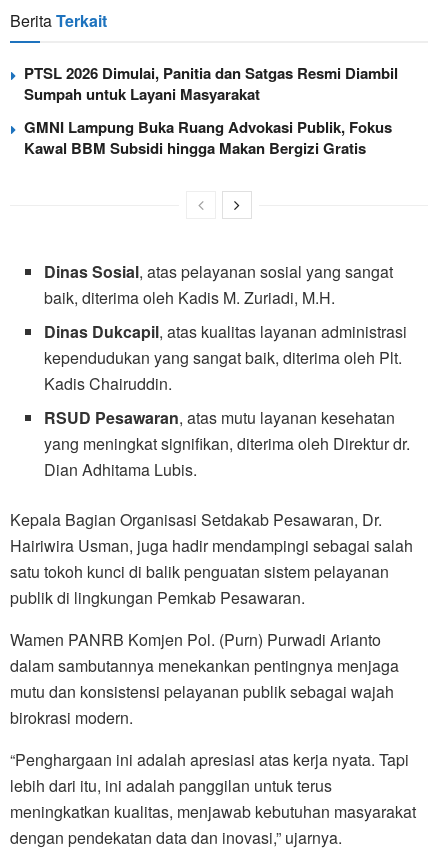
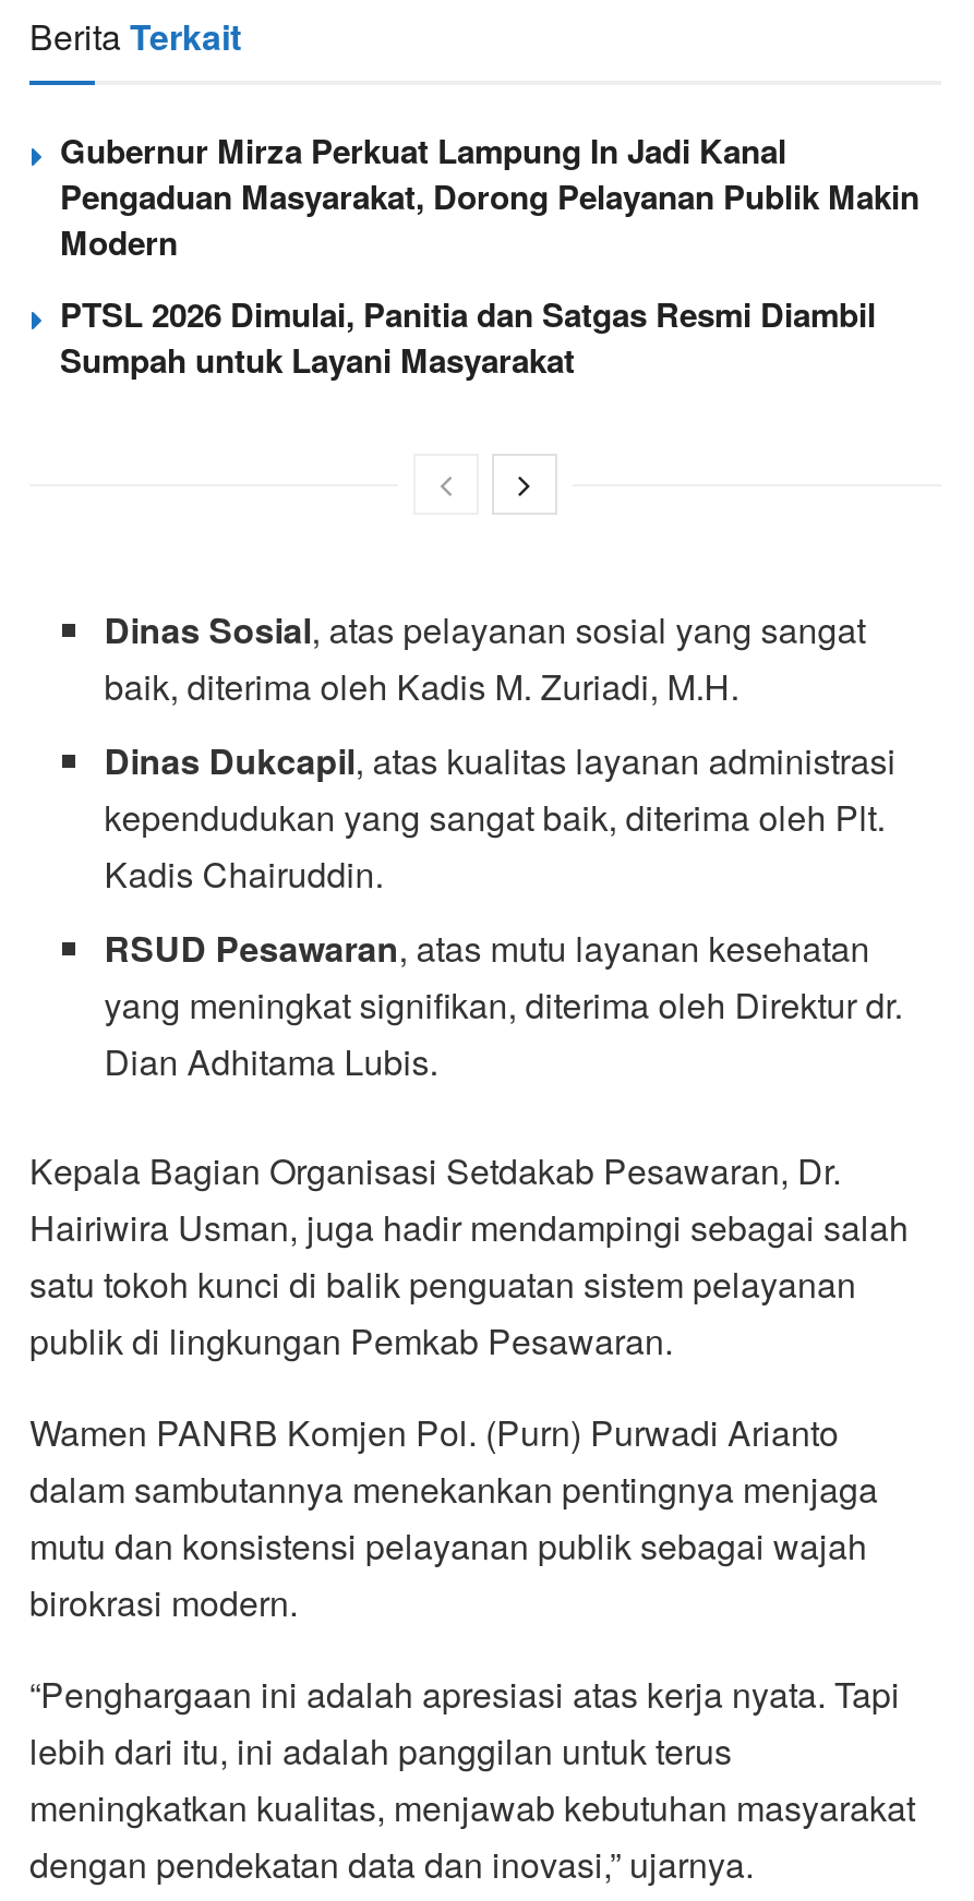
none -> [60,127,919,266] Gubernur Mirza Perkuat Lampung In Jadi Kanal | Pengaduan Masyarakat, Dorong Pelayanan Publik Makin | Modern
moved [24,62,398,105] -> [60,290,876,384]: PTSL 2026 Dimulai, Panitia dan Satgas Resmi Diambil | Sumpah untuk Layani Masyarakat
[24,116,392,159] GMNI Lampung Buka Ruang Advokasi Publik, Fokus | Kawal BBM Subsidi hingga Makan Bergizi Gratis -> none

